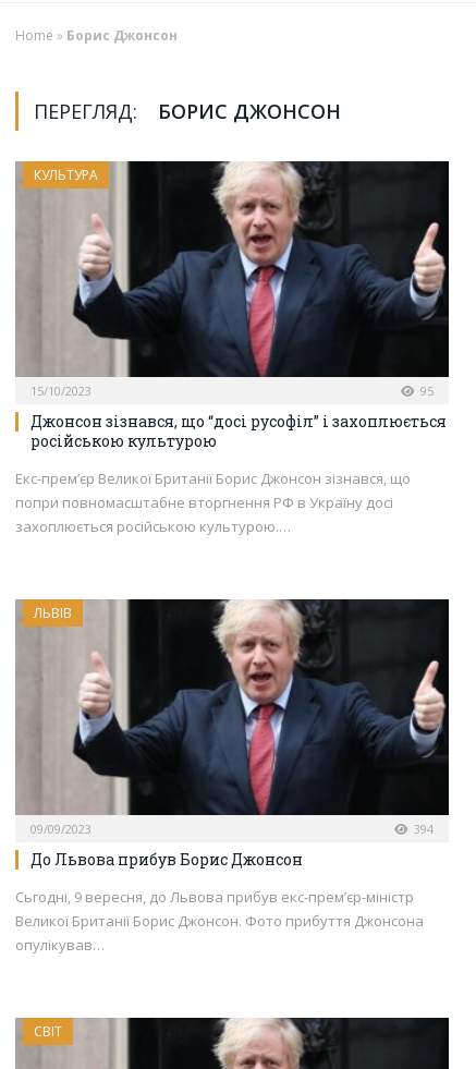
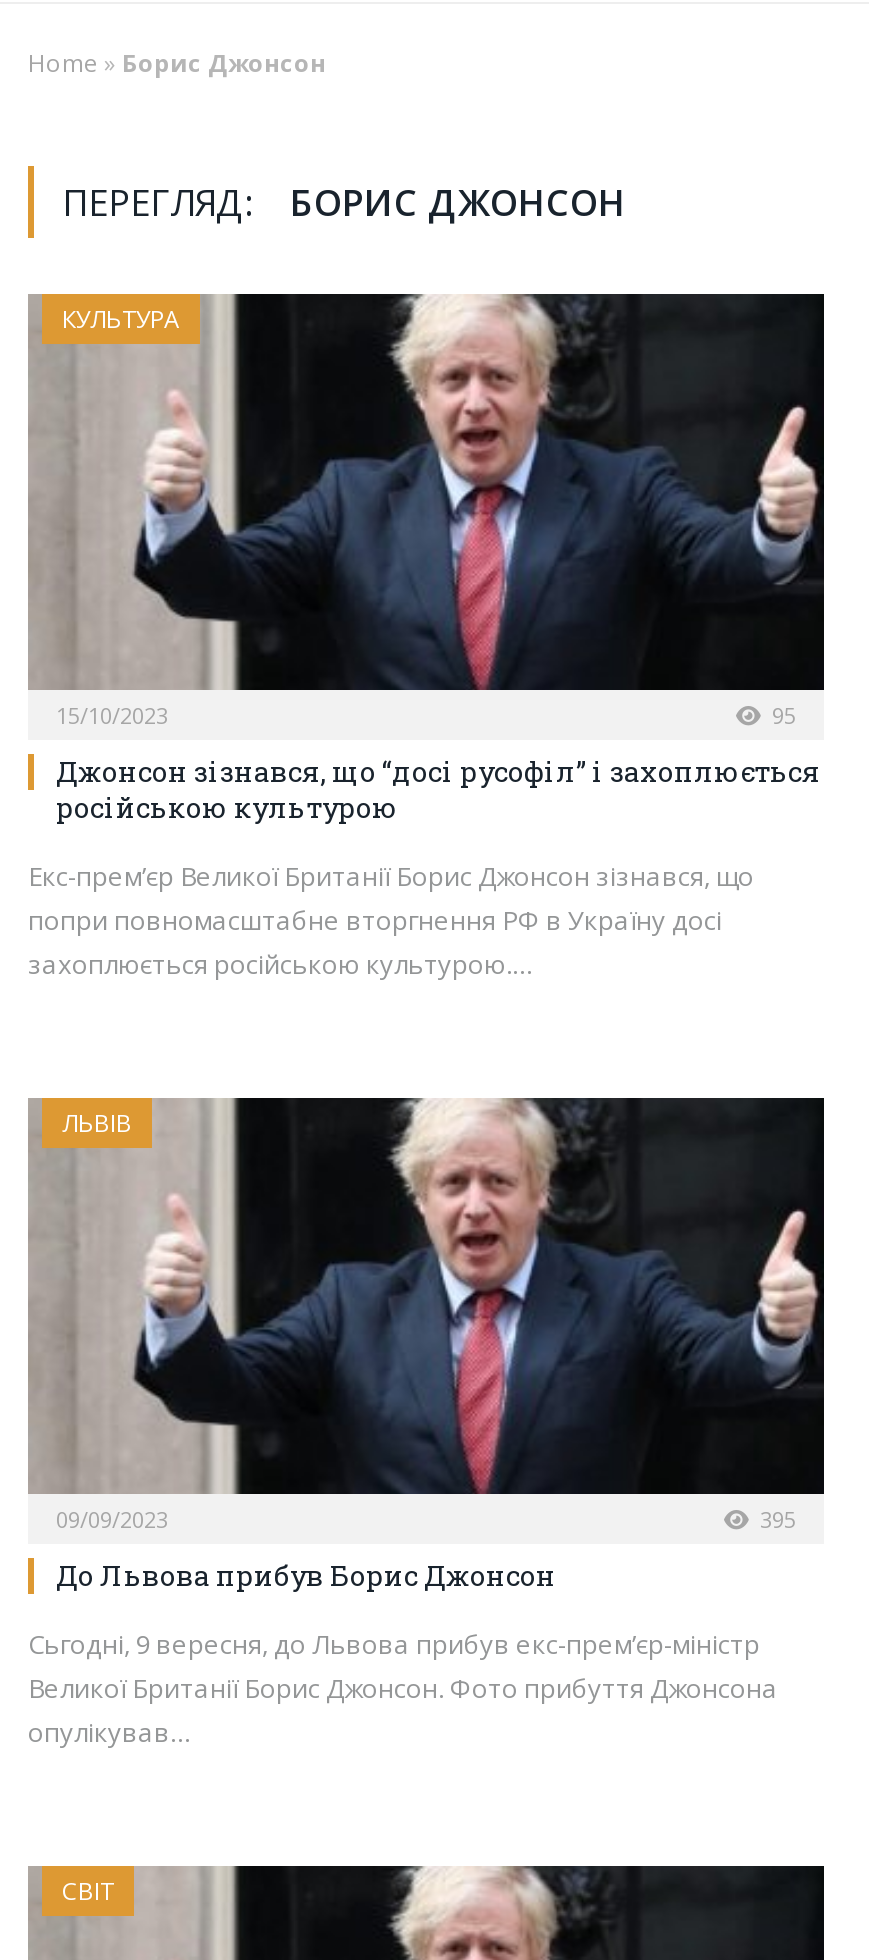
[407,820,434,836] 394 -> [748,1503,796,1533] 395

